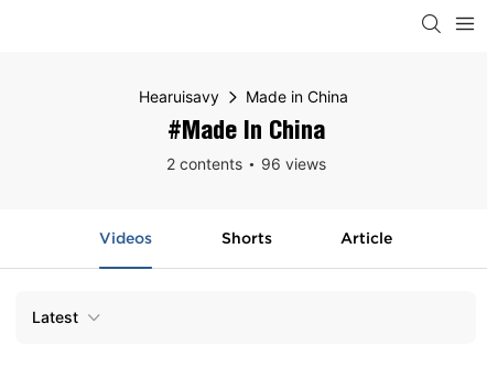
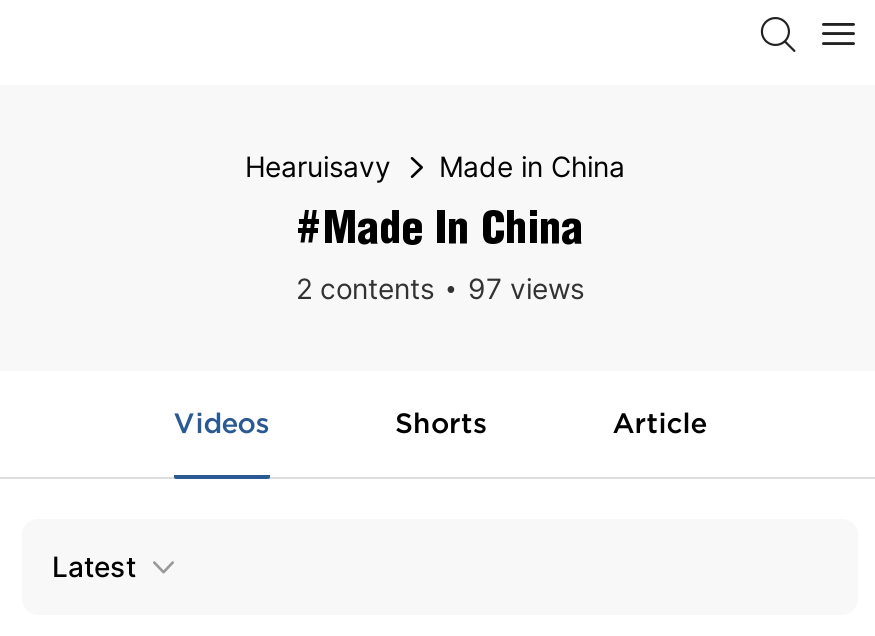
[166,154,326,173] 2 contents 96 views -> [296,271,584,305] 2 contents 97 views

